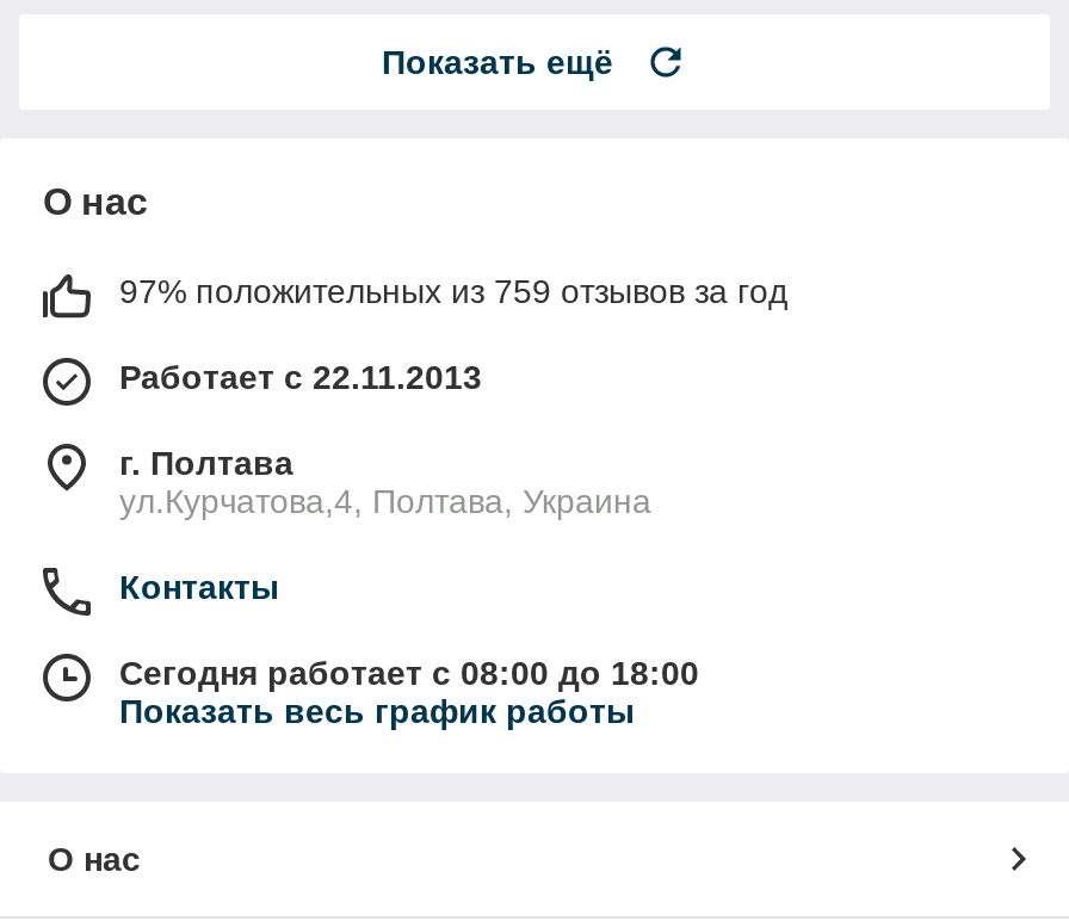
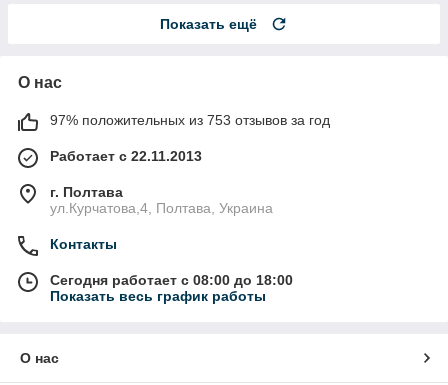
[119,272,787,310] 97% положительных из 759 отзывов за год -> [50,112,330,128] 97% положительных из 753 отзывов за год

